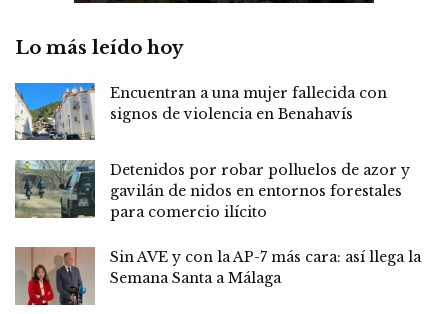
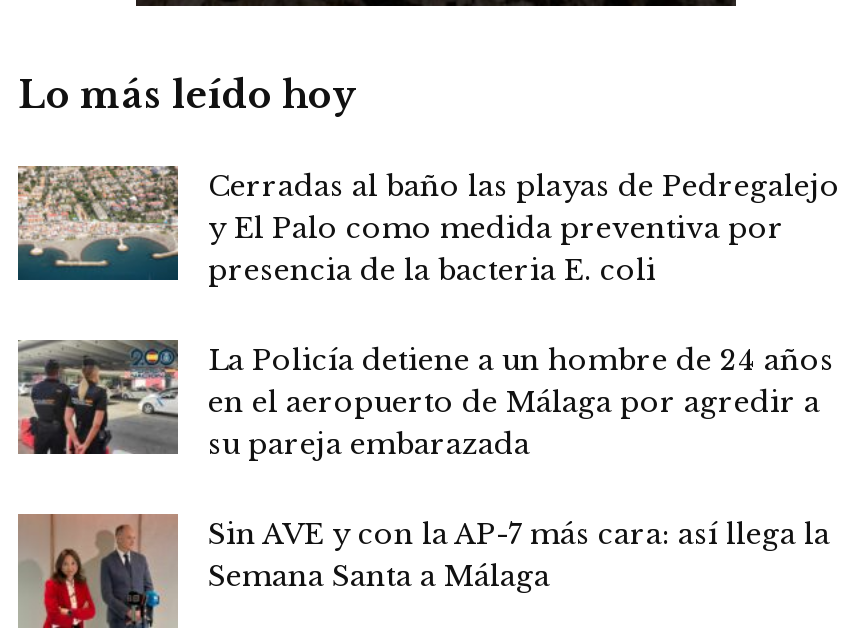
[14,82,387,141] [image] | Encuentran a una mujer fallecida con | signos de violencia en Benahavís -> [18,164,840,288] [image] | Cerradas al baño las playas de Pedregalejo | y El Palo como medida preventiva por | presencia de la bacteria E. coli
[15,160,410,221] [image] | Detenidos por robar polluelos de azor y | gavilán de nidos en entornos forestales | para comercio ilícito -> [18,340,834,462] [image] | La Policía detiene a un hombre de 24 años | en el aeropuerto de Málaga por agredir a | su pareja embarazada

